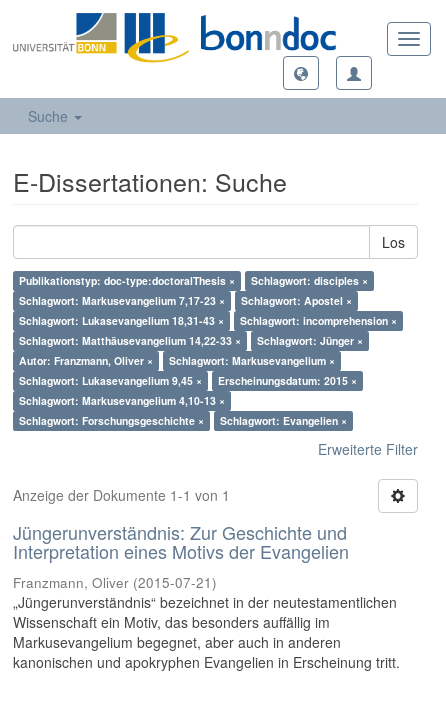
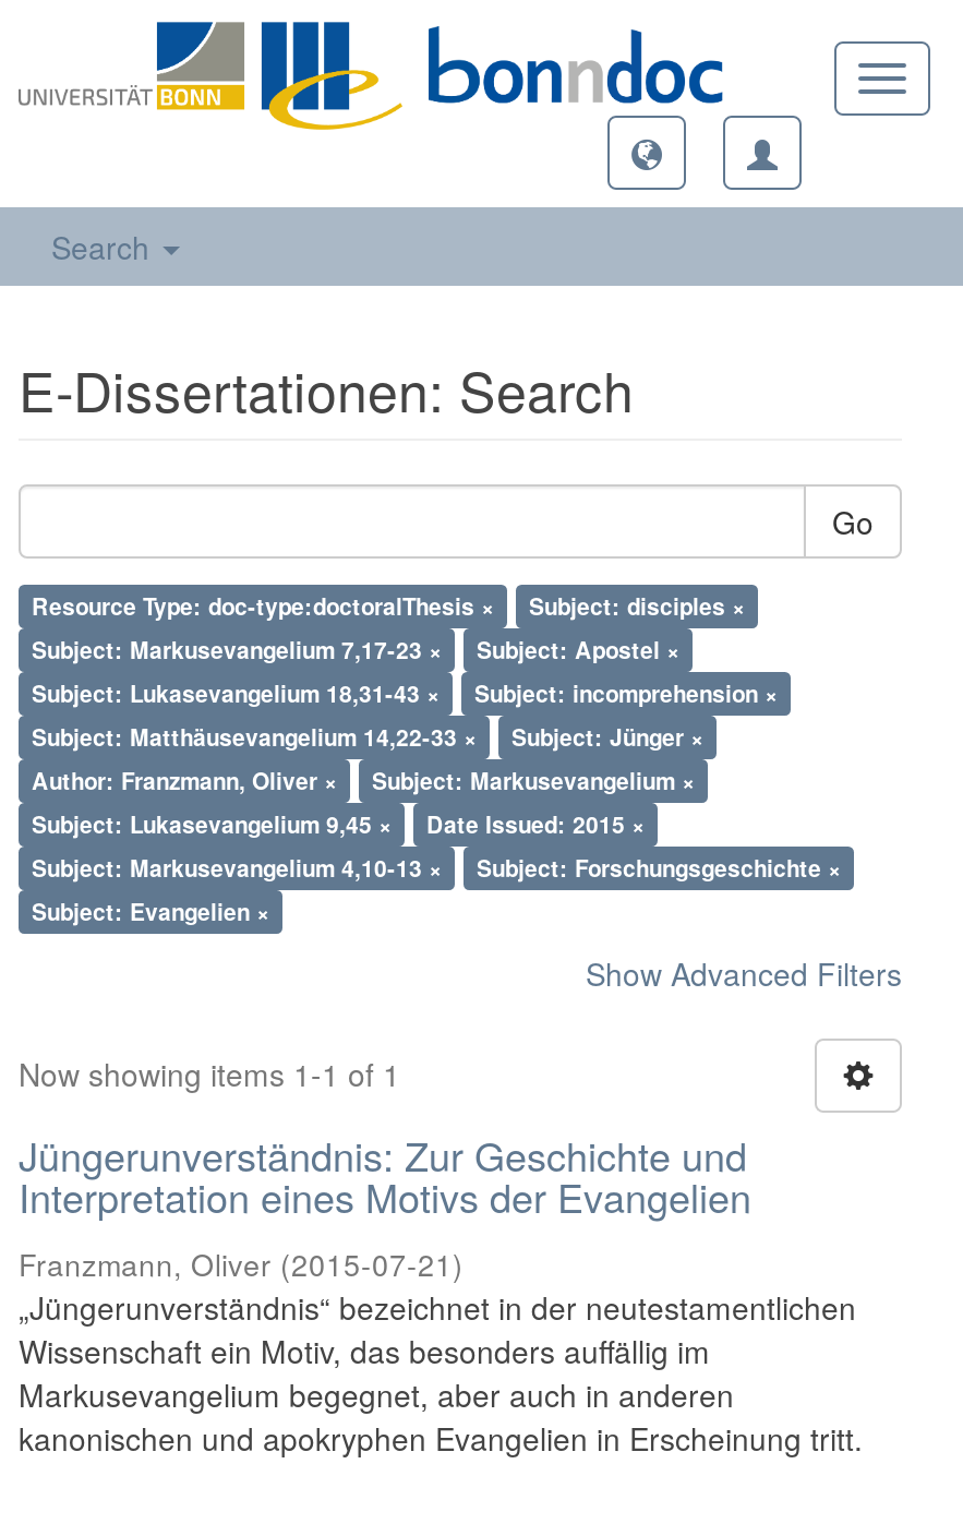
[28,106,72,126] Suche -> [51,225,158,268] Search
[13,163,287,199] E-Dissertationen: Suche -> [19,349,634,428] E-Dissertationen: Search
[382,232,405,252] Los -> [832,500,874,543] Go
[19,273,397,428] Publikationstyp: doc-type:doctoralThesis × | Schlagwort: disciples × | Schlagwort: Markusevangelium 7,17-23 × | Schlagwort: Apostel × | Schlagwort: Lukasevangelium 18,31-43 × | Schlagwort: incomprehension × | Schlagwort: Matthäusevangelium 14,22-33 × | Schlagwort: Jünger × | Autor: Franzmann, Oliver × | Schlagwort: Markusevangelium × | Schlagwort: Lukasevangelium 9,45 × | Erscheinungsdatum: 2015 × | Schlagwort: Markusevangelium 4,10-13 × | Schlagwort: Forschungsgeschichte × | Schlagwort: Evangelien × -> [32,589,841,927] Resource Type: doc-type:doctoralThesis × | Subject: disciples × | Subject: Markusevangelium 7,17-23 × | Subject: Apostel × | Subject: Lukasevangelium 18,31-43 × | Subject: incomprehension × | Subject: Matthäusevangelium 14,22-33 × | Subject: Jünger × | Author: Franzmann, Oliver × | Subject: Markusevangelium × | Subject: Lukasevangelium 9,45 × | Date Issued: 2015 × | Subject: Markusevangelium 4,10-13 × | Subject: Forschungsgeschichte × | Subject: Evangelien ×
[318,439,418,459] Erweiterte Filter -> [586,951,902,995] Show Advanced Filters
[13,485,230,505] Anzeige der Dokumente 1-1 von 1 -> [19,1052,400,1095] Now showing items 1-1 of 1

